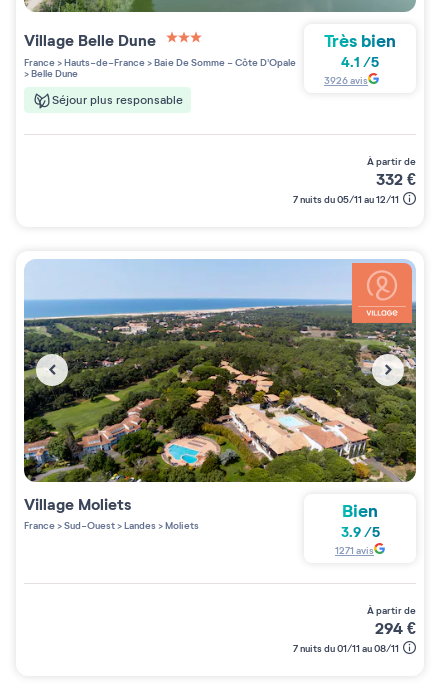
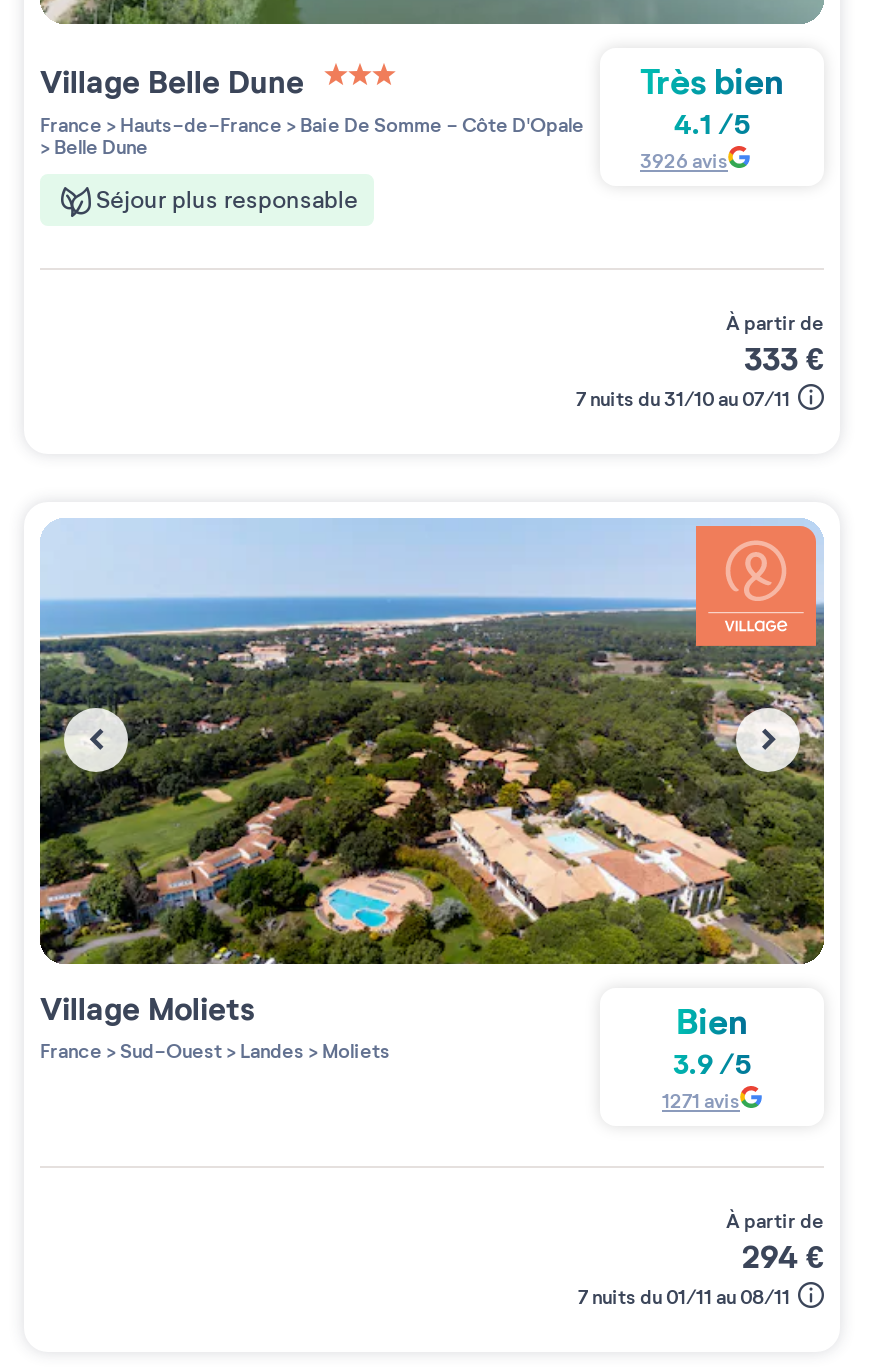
[376,169,416,190] 332 € -> [744,337,824,379] 333 €
[293,193,399,206] 7 nuits du 05/11 au 12/11 -> [576,385,790,411] 7 nuits du 31/10 au 07/11

